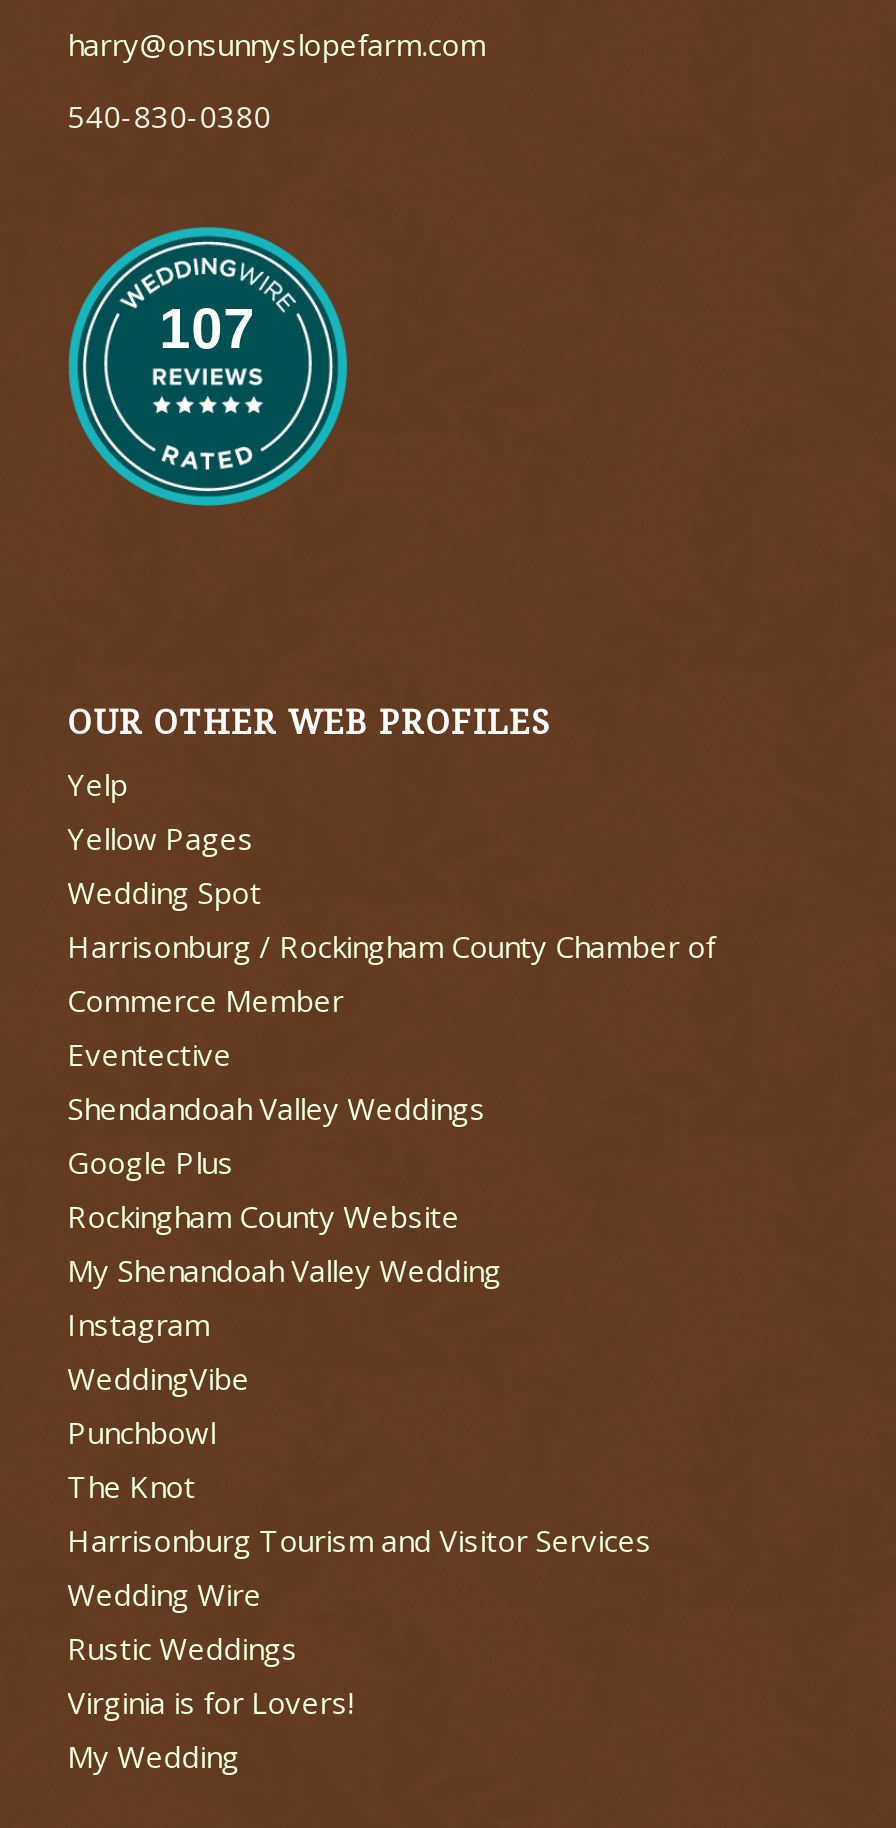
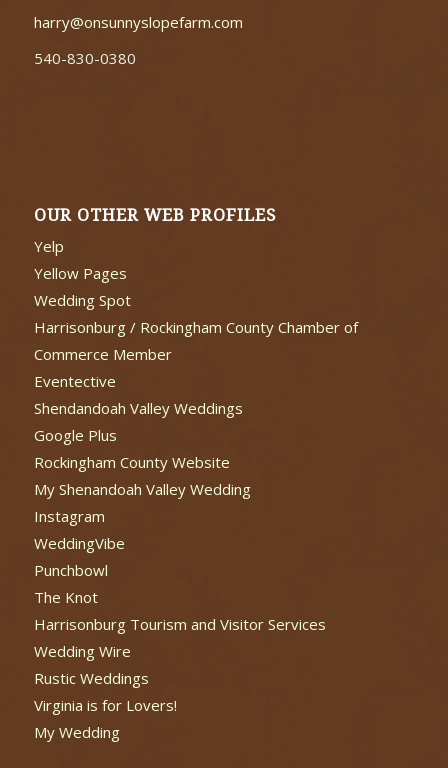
[66,224,350,508] [image] | 107 -> none

